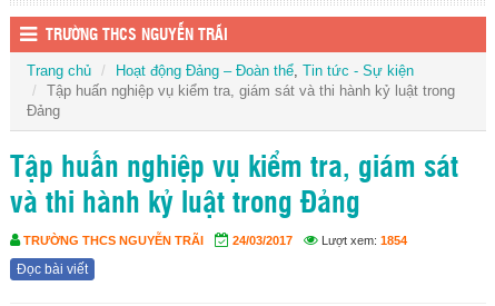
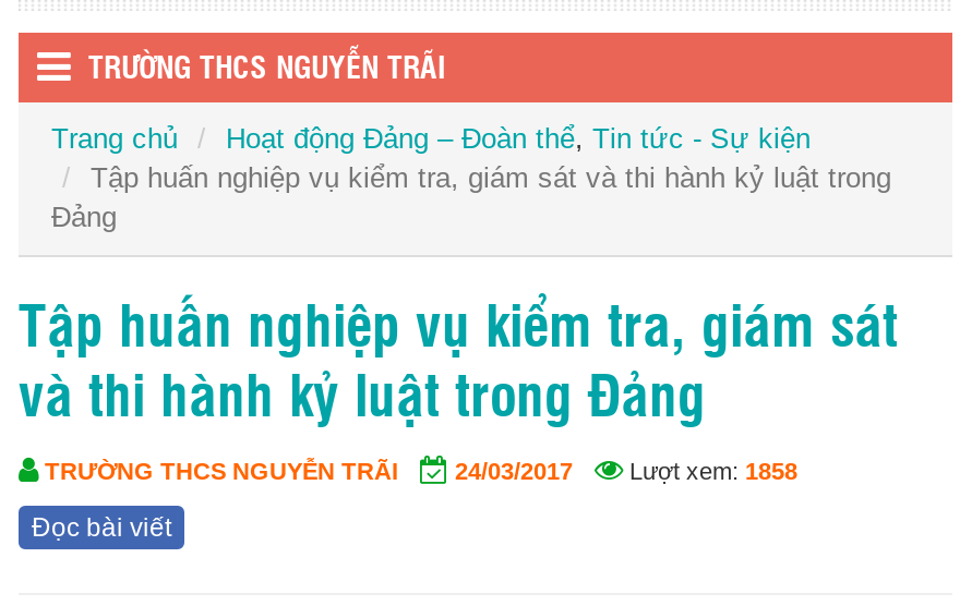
[232,234,407,247] 24/03/2017 Lượt xem: 1854 -> [455,458,797,484] 24/03/2017 Lượt xem: 1858

